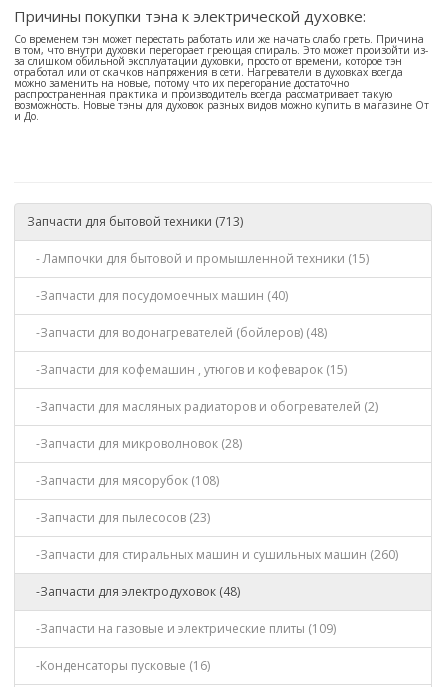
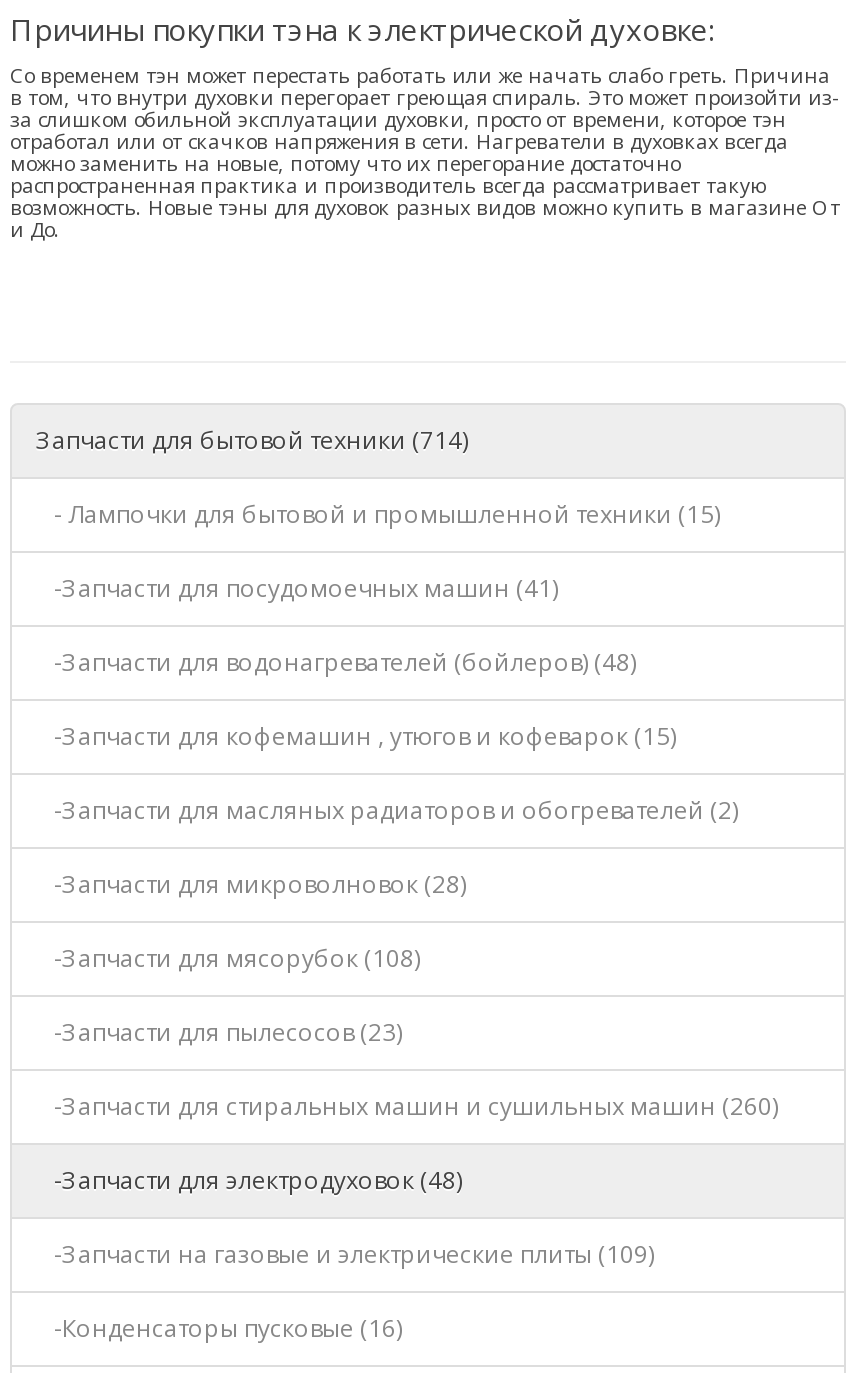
[27,213,243,230] Запчасти для бытовой техники (713) -> [36,423,468,457] Запчасти для бытовой техники (714)
[27,287,288,304] -Запчасти для посудомоечных машин (40) -> [36,571,558,605] -Запчасти для посудомоечных машин (41)

